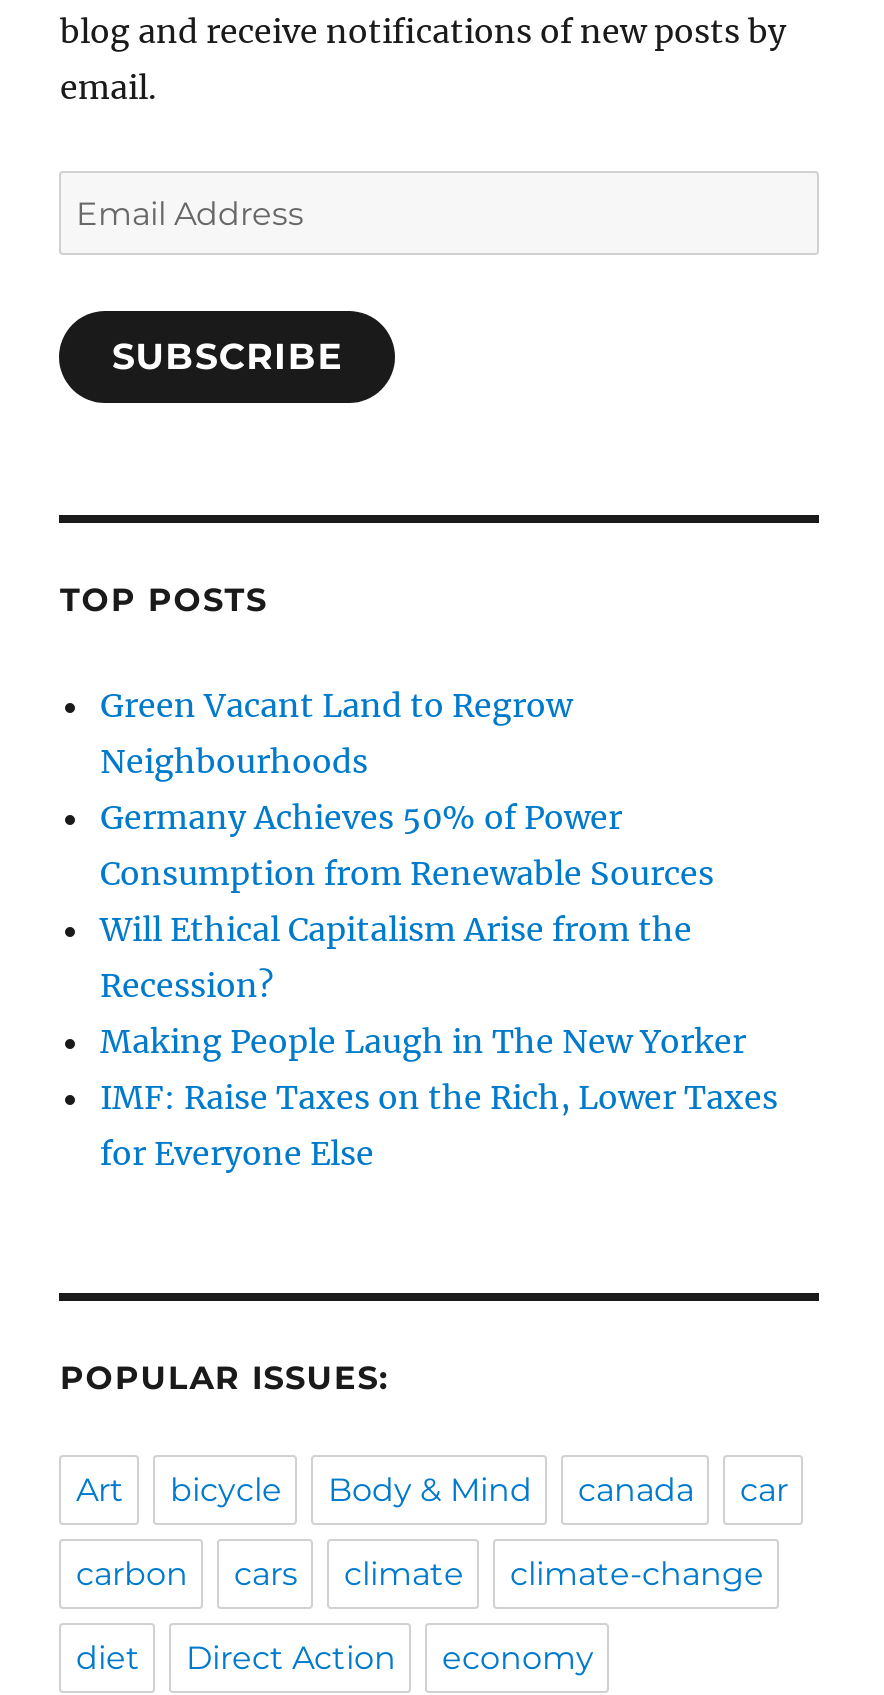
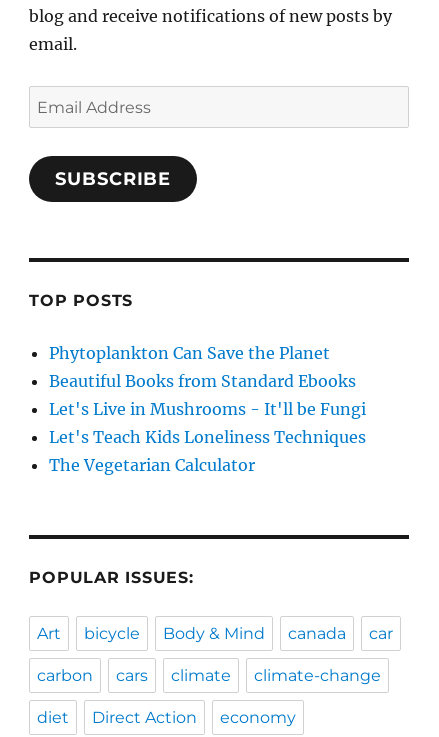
[100,686,778,1174] Green Vacant Land to Regrow | Neighbourhoods | Germany Achieves 50% of Power | Consumption from Renewable Sources | Will Ethical Capitalism Arise from the | Recession? | Making People Laugh in The New Yorker | IMF: Raise Taxes on the Rich, Lower Taxes | for Everyone Else -> [49,343,366,475] Phytoplankton Can Save the Planet | Beautiful Books from Standard Ebooks | Let's Live in Mushrooms - It'll be Fungi | Let's Teach Kids Loneliness Techniques | The Vegetarian Calculator

